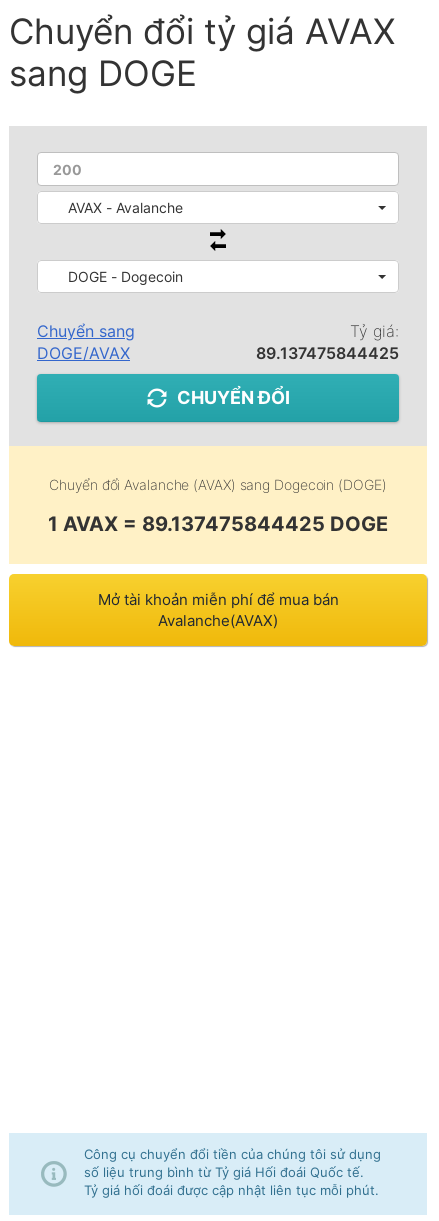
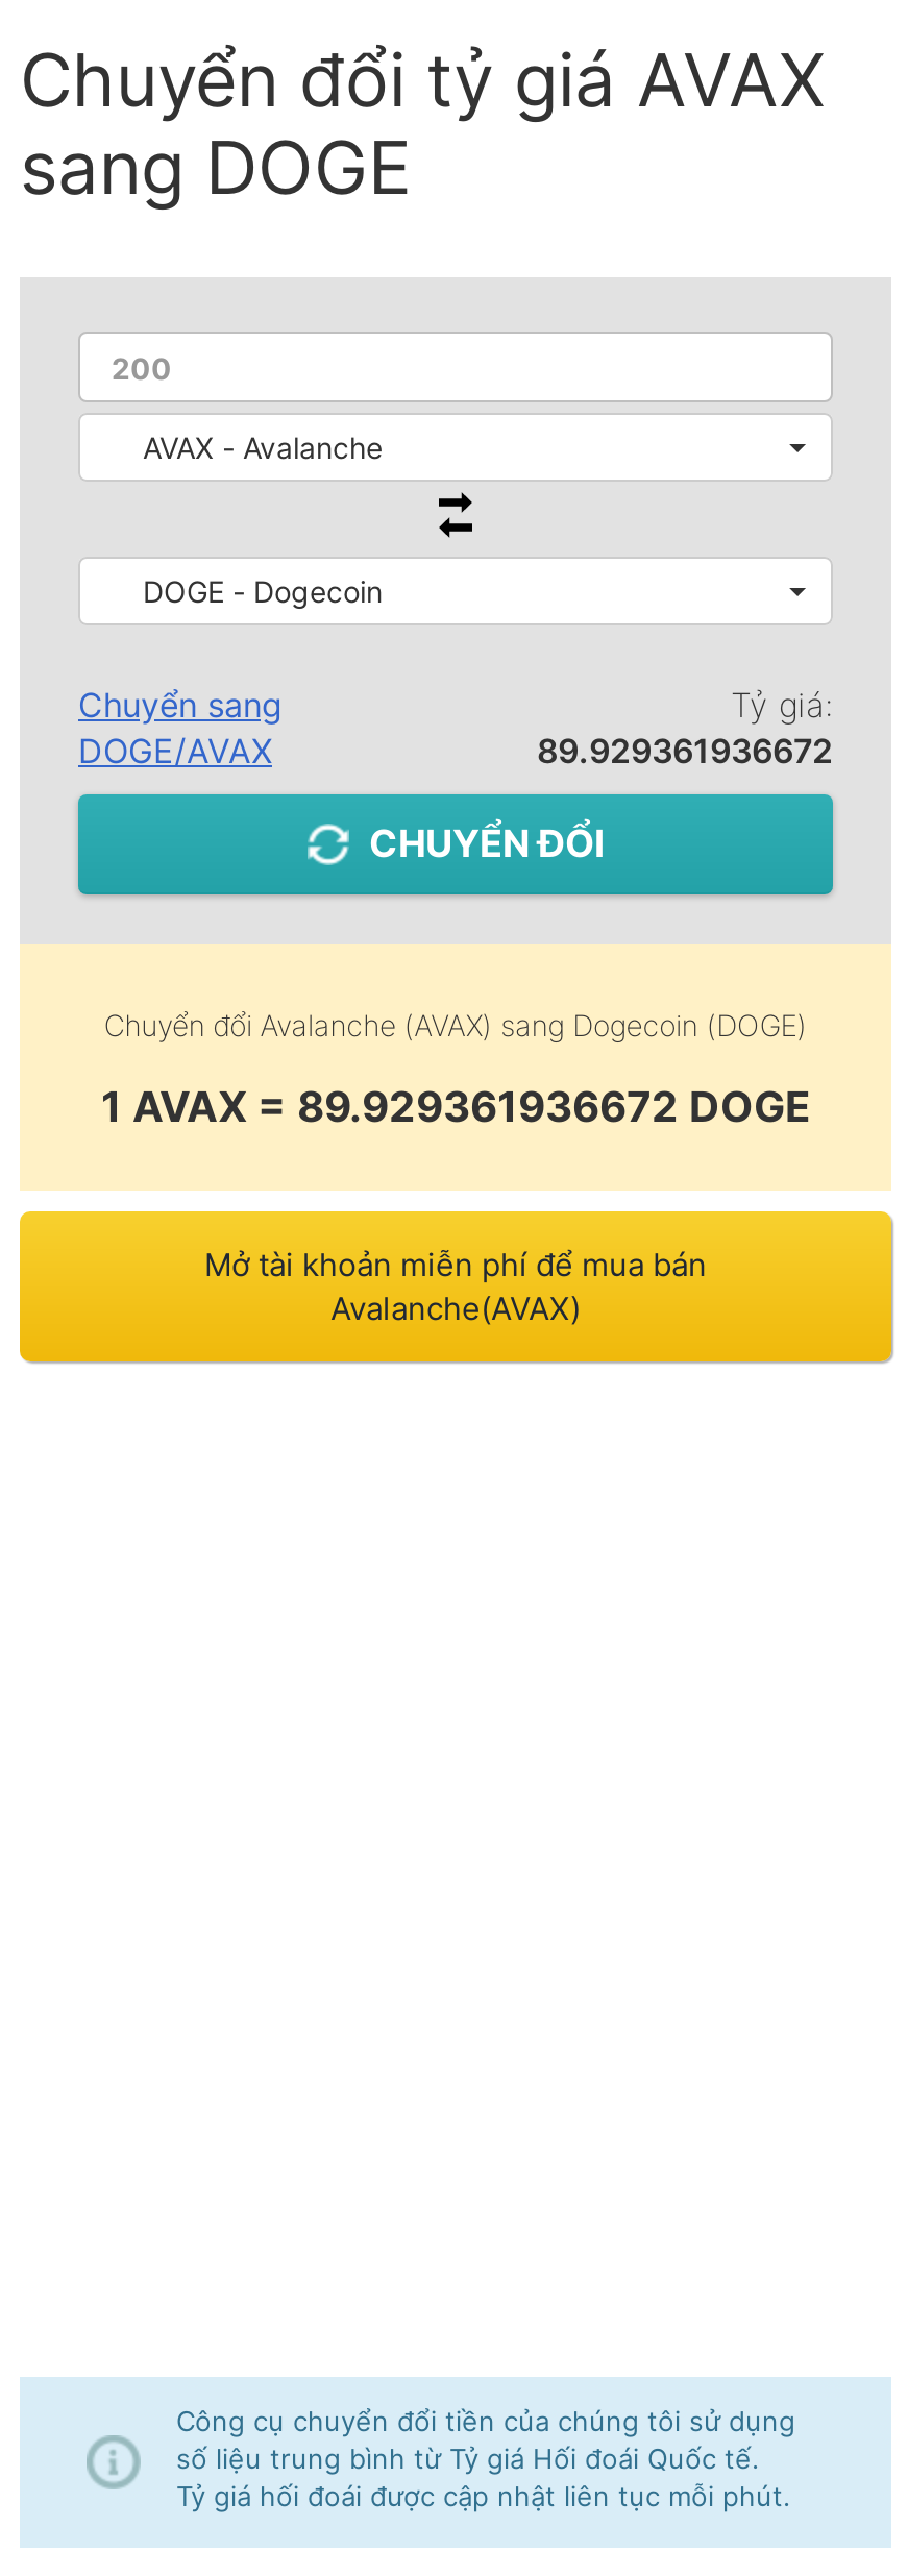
[256,343,399,363] 89.137475844425 -> [537,730,833,771] 89.929361936672
[48,512,388,536] 1 AVAX = 89.137475844425 DOGE -> [101,1082,810,1132] 1 AVAX = 89.929361936672 DOGE

